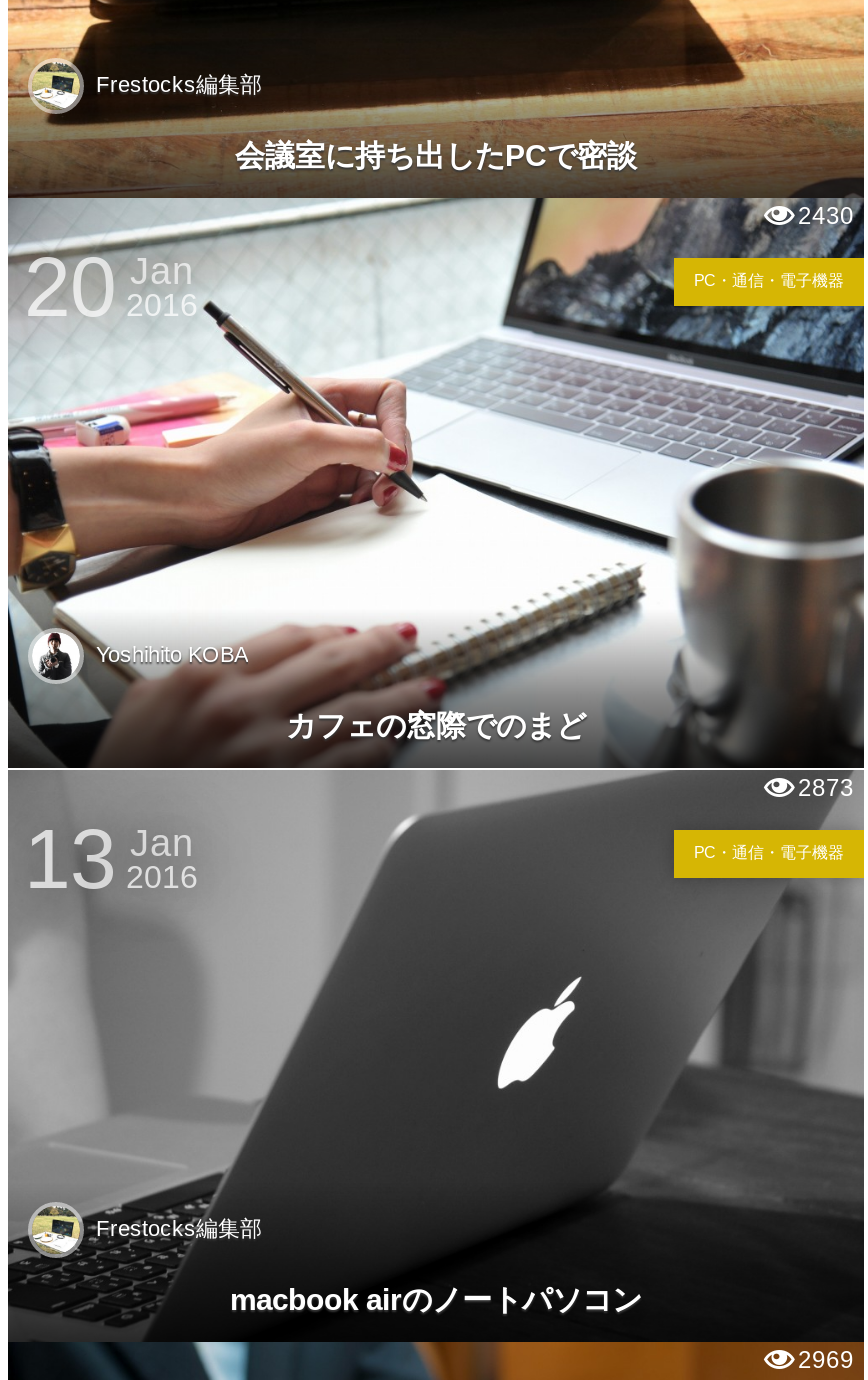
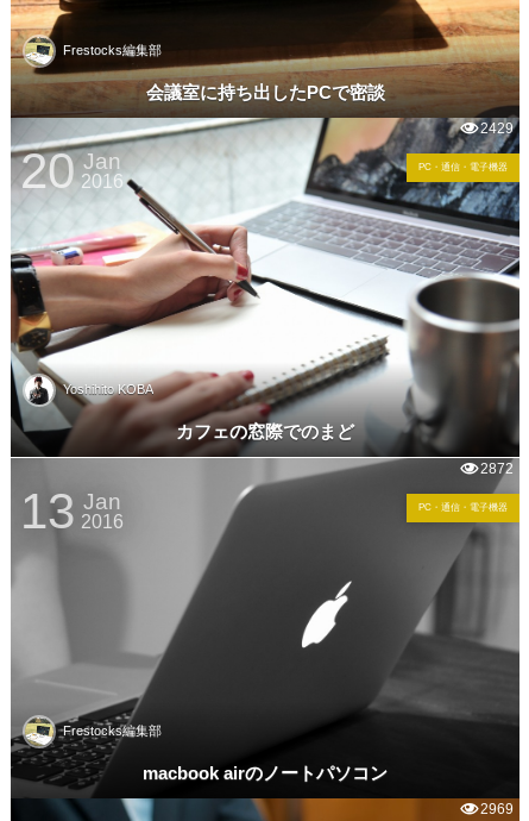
[798,202,854,230] 2430 -> [480,120,514,137] 2429
[798,774,854,802] 2873 -> [480,461,514,477] 2872

